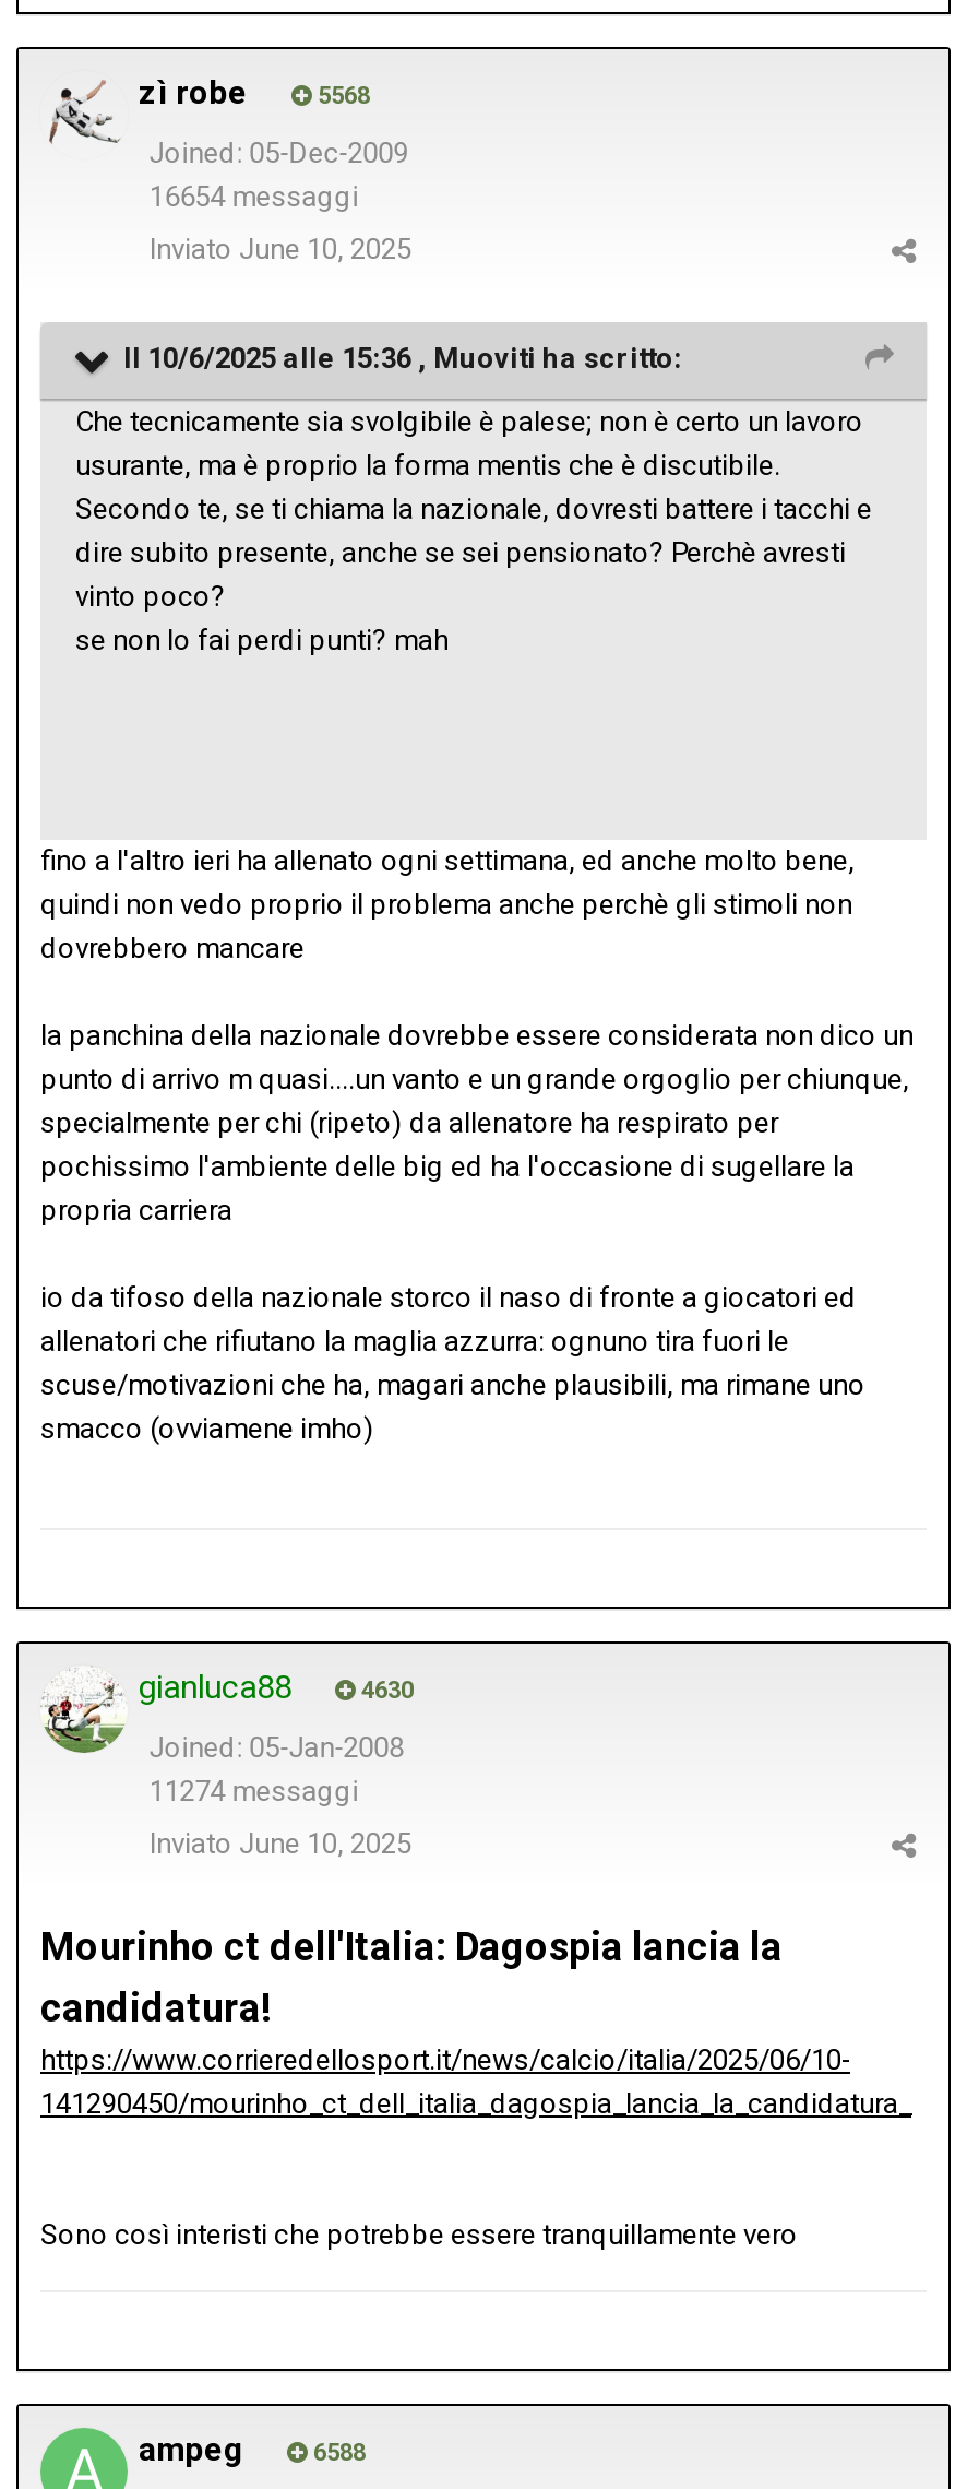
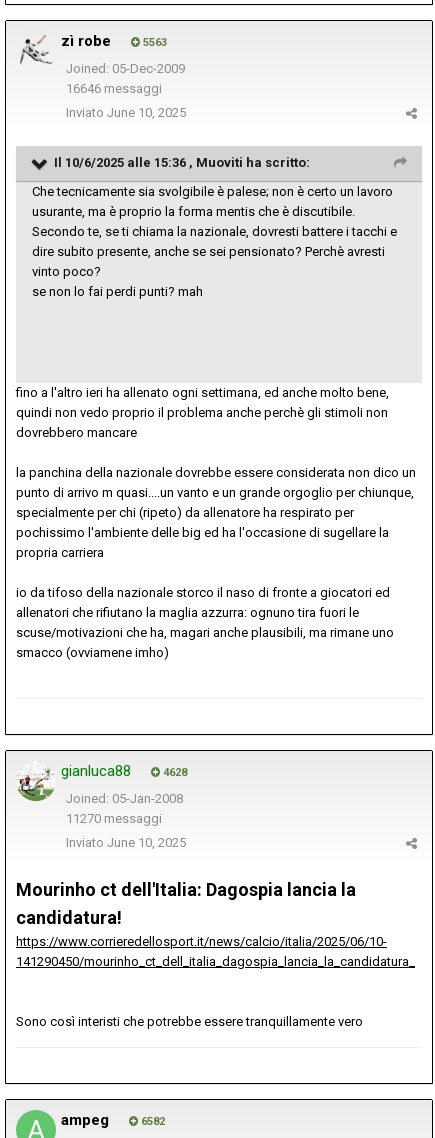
[311,82,370,111] 5568 -> [140,36,167,49] 5563
[149,181,359,214] 16654 messaggi -> [66,81,162,96] 16646 messaggi
[355,1677,414,1705] 4630 -> [160,766,187,779] 4628
[149,1776,359,1809] 11274 messaggi -> [66,811,162,826] 11270 messaggi
[307,2439,366,2468] 6588 -> [138,1115,165,1128] 6582

